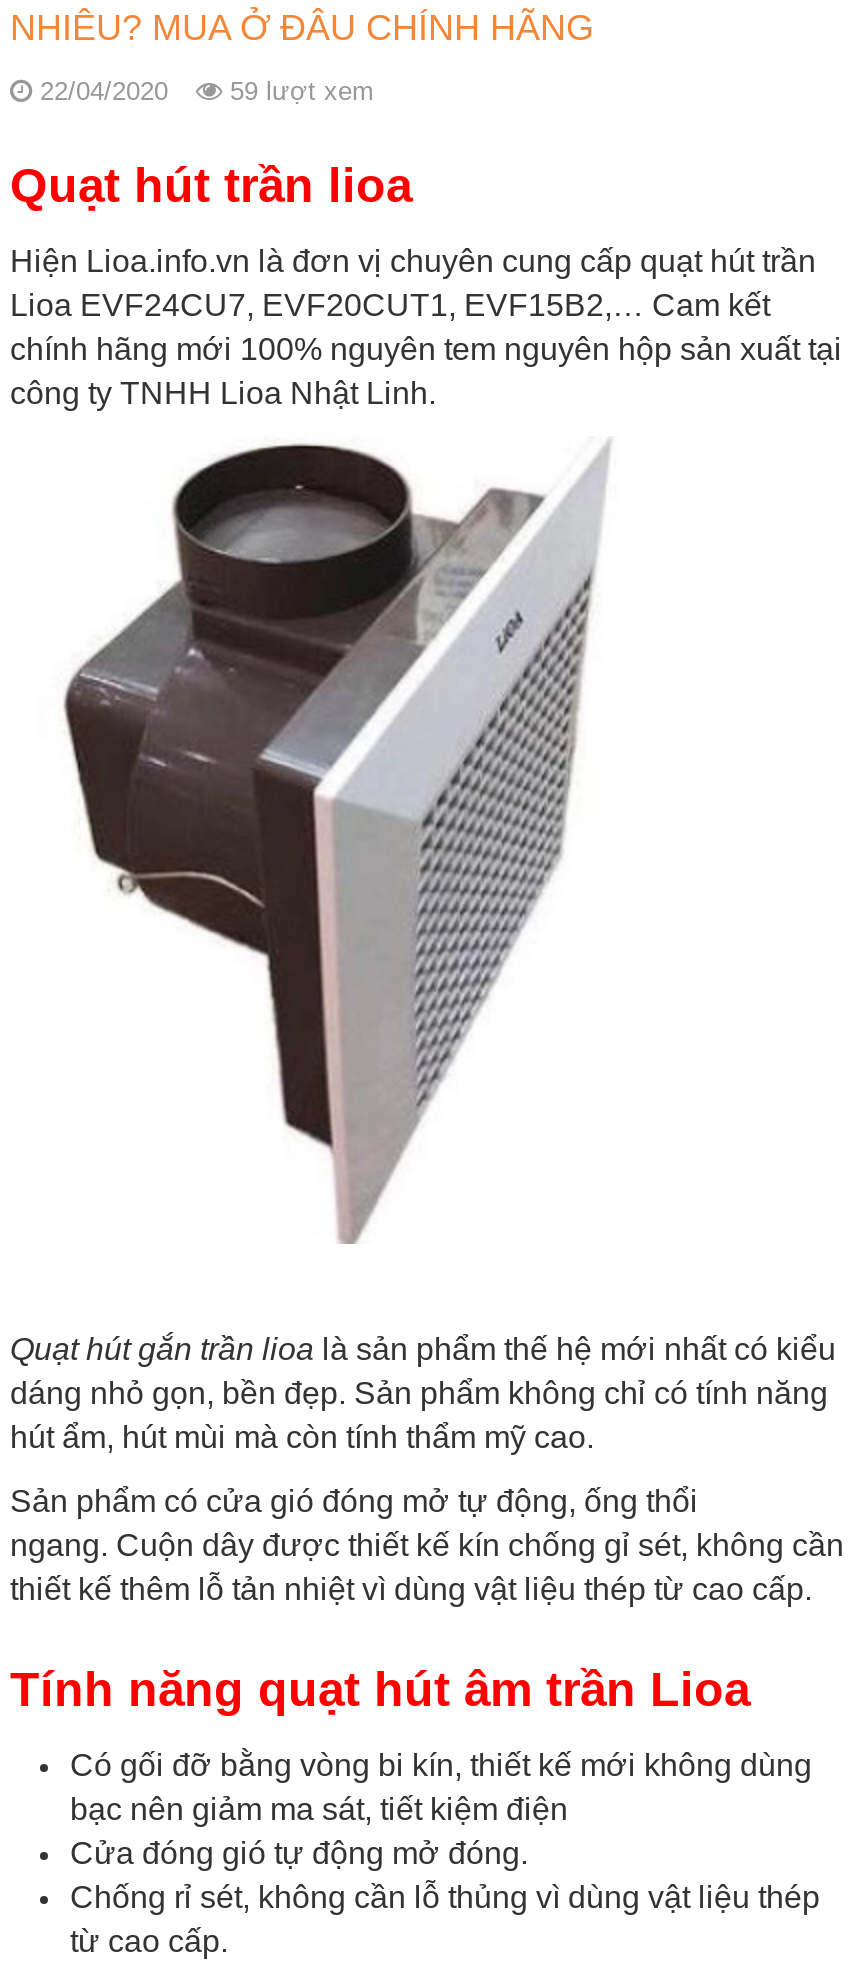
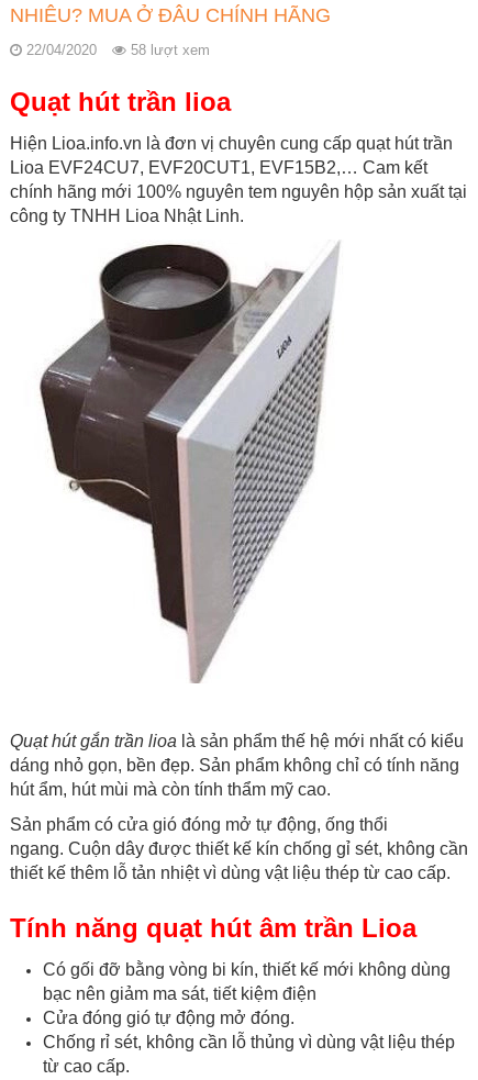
[230,76,374,106] 59 lượt xem -> [131,42,210,58] 58 lượt xem

